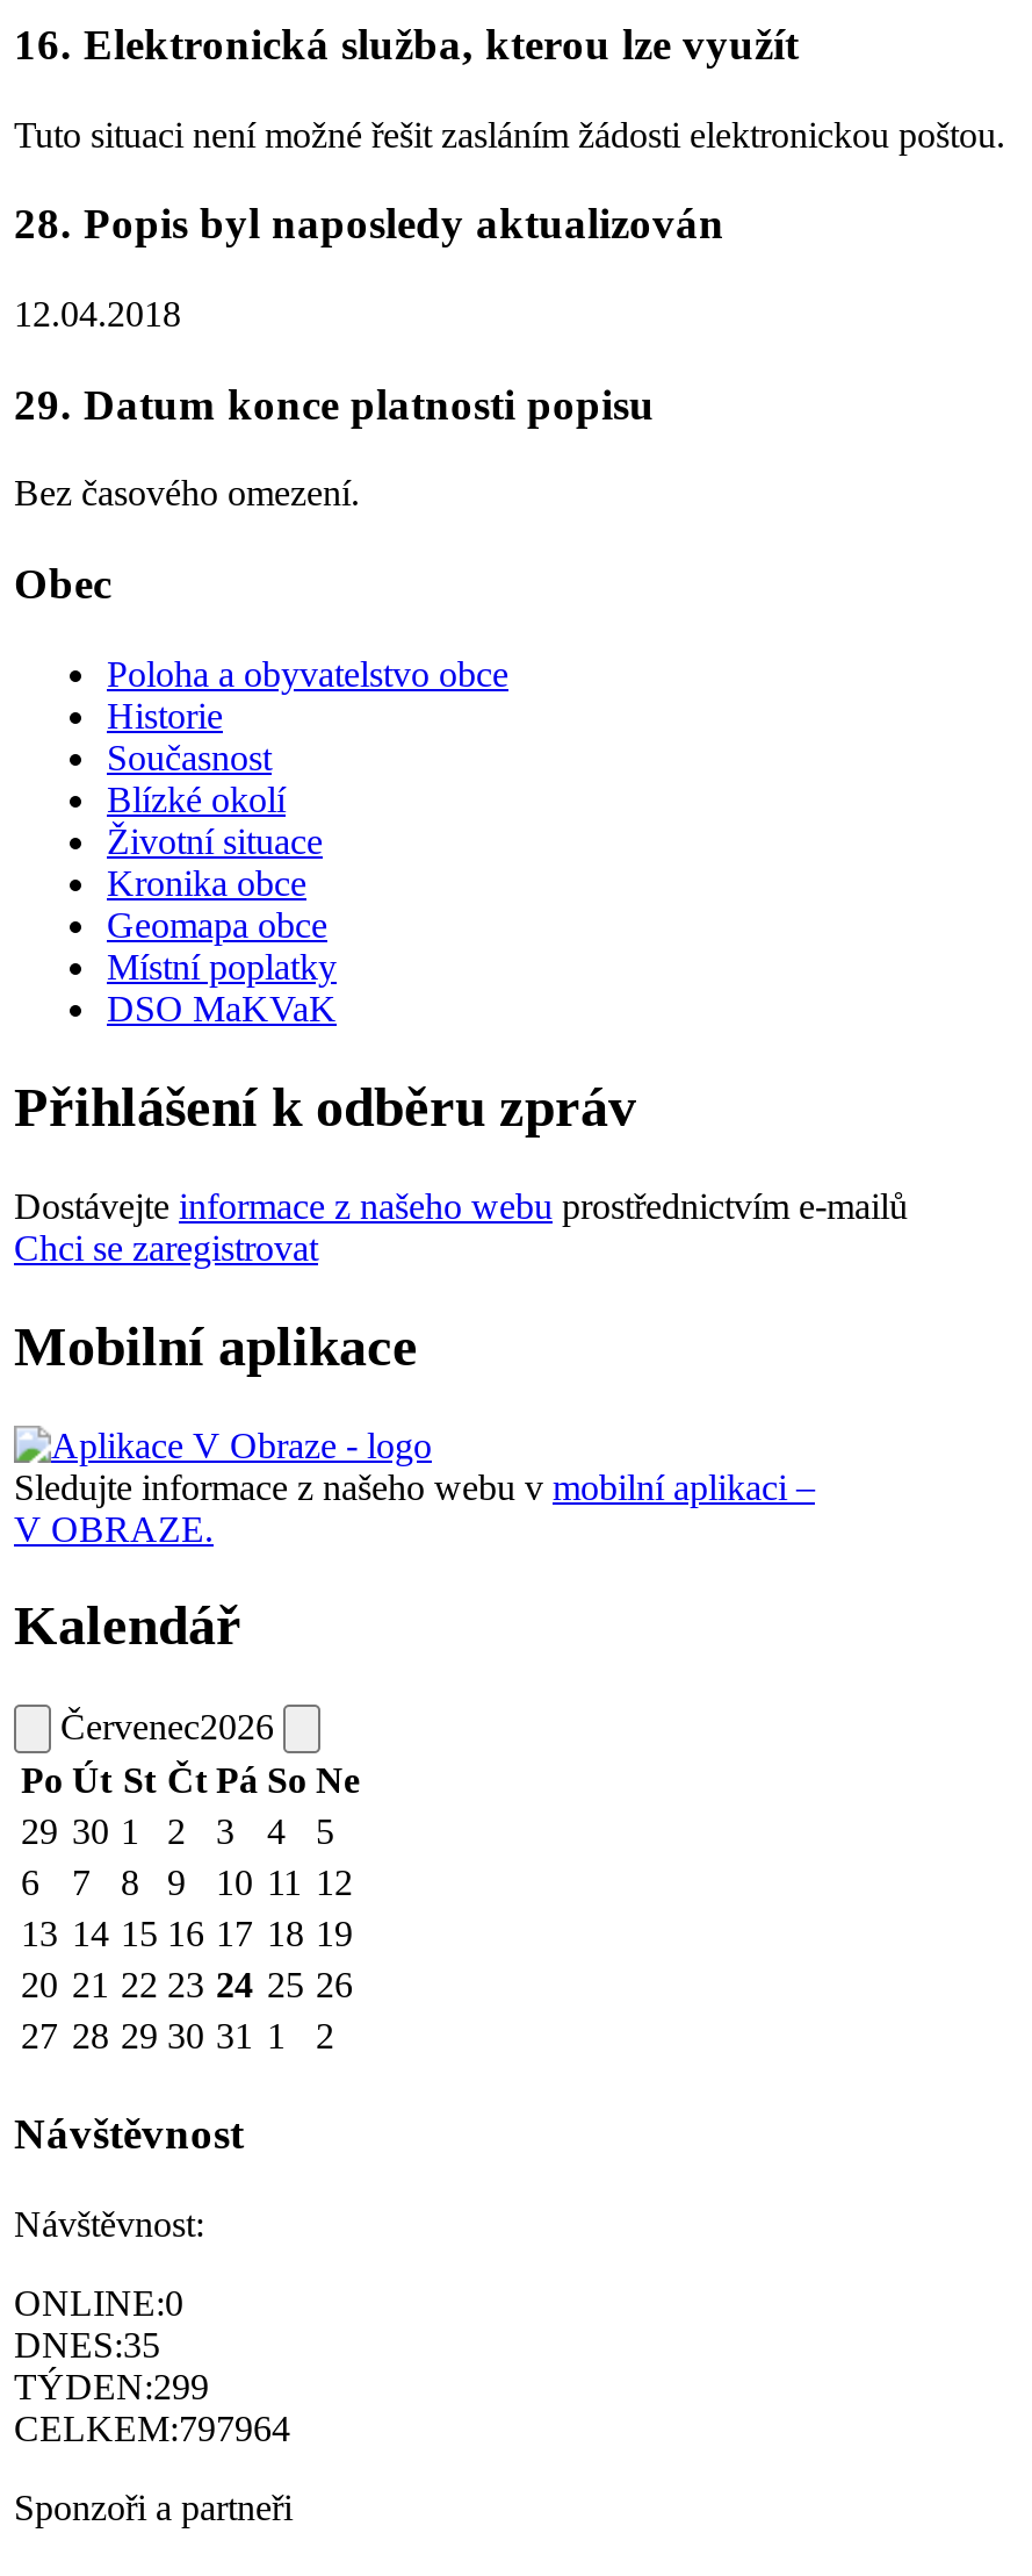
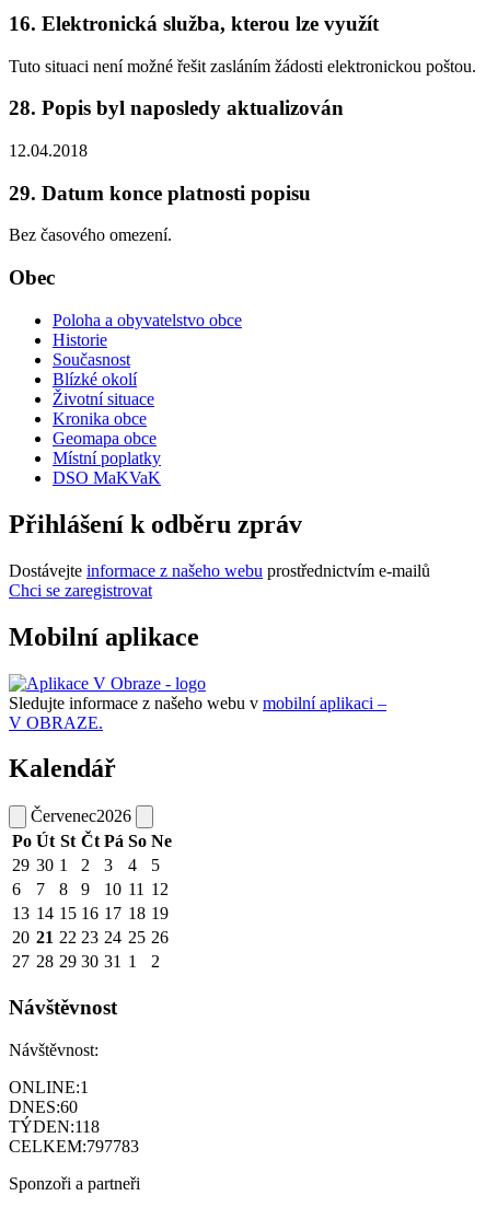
[14,2283,183,2322] ONLINE:0 -> [9,1078,89,1096] ONLINE:1
[14,2325,160,2364] DNES:35 -> [9,1097,78,1116] DNES:60
[14,2366,209,2406] TÝDEN:299 -> [9,1117,100,1136] TÝDEN:118
[14,2408,290,2448] CELKEM:797964 -> [9,1137,139,1155] CELKEM:797783

